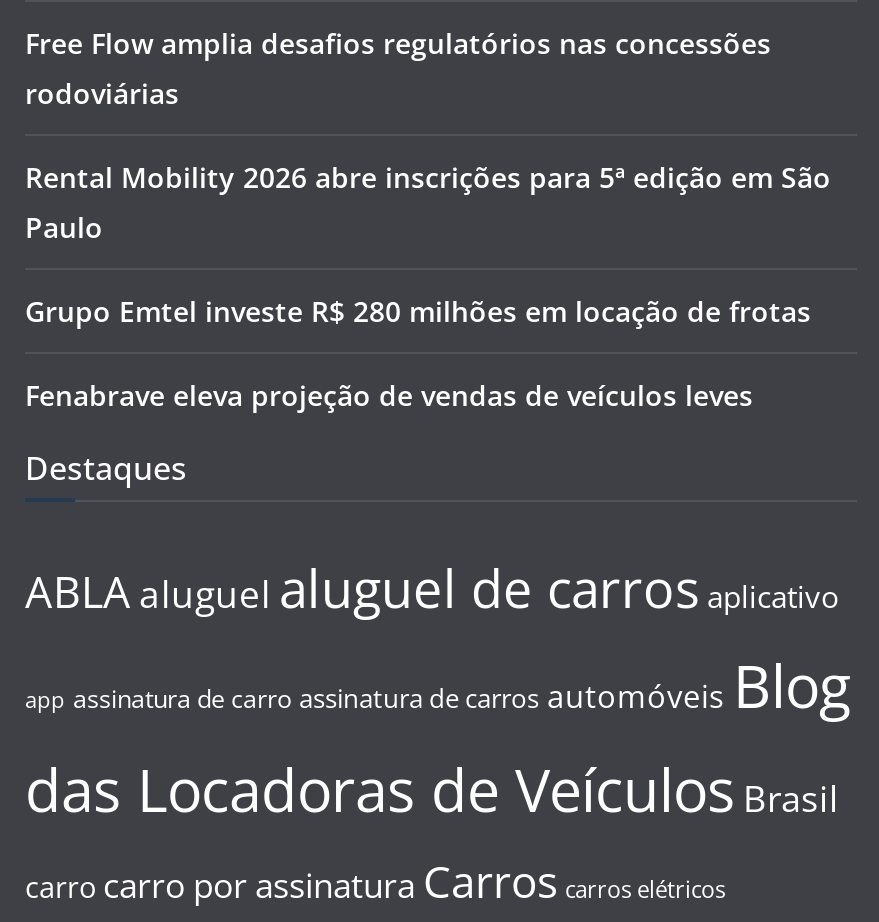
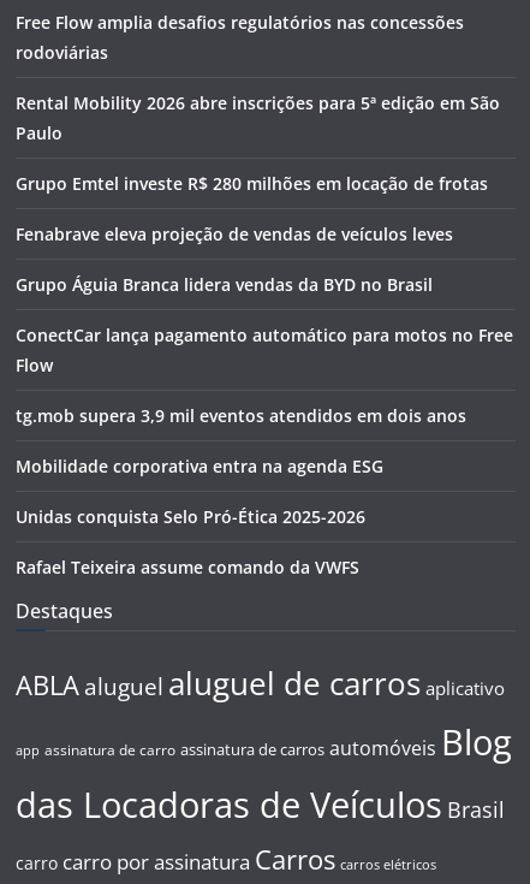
none -> [16,273,513,579] Grupo Águia Branca lidera vendas da BYD no Brasil | ConectCar lança pagamento automático para motos no Free | Flow | tg.mob supera 3,9 mil eventos atendidos em dois anos | Mobilidade corporativa entra na agenda ESG | Unidas conquista Selo Pró-Ética 2025-2026 | Rafael Teixeira assume comando da VWFS

